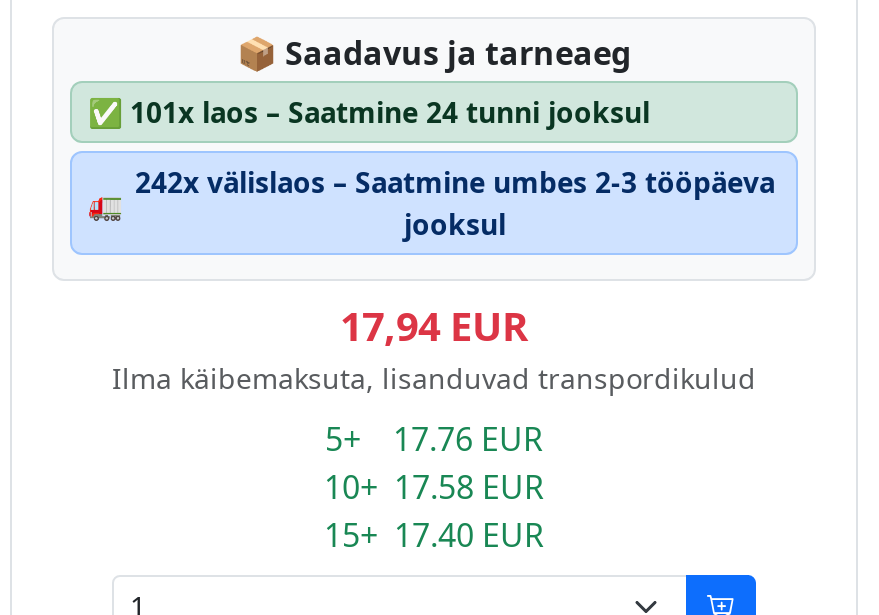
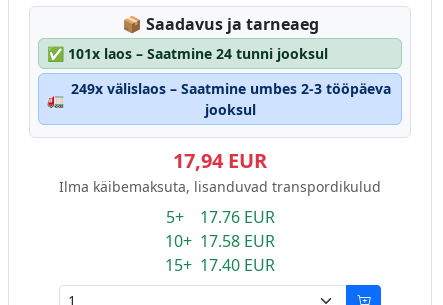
[135,163,775,201] 242x välislaos – Saatmine umbes 2-3 tööpäeva -> [70,79,390,98] 249x välislaos – Saatmine umbes 2-3 tööpäeva

